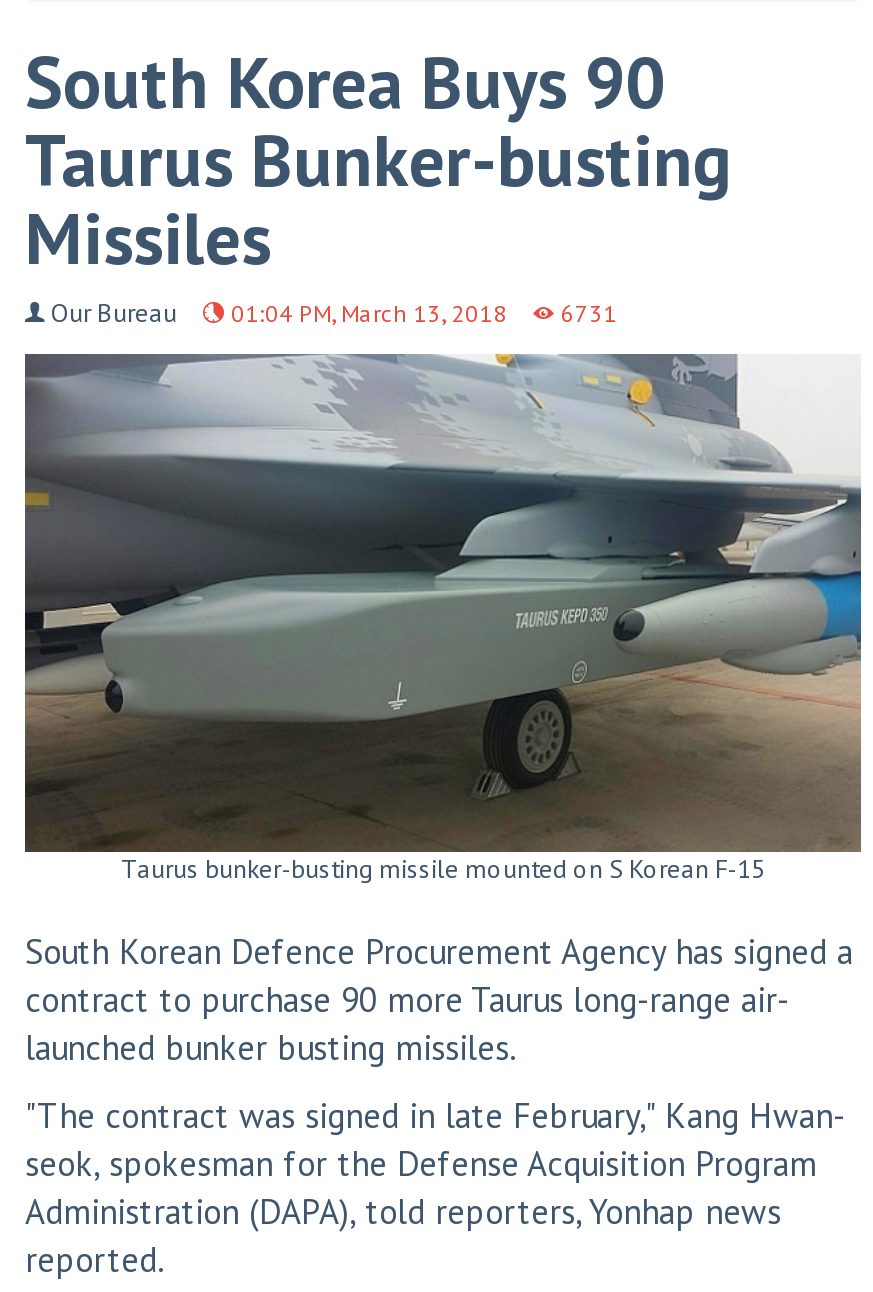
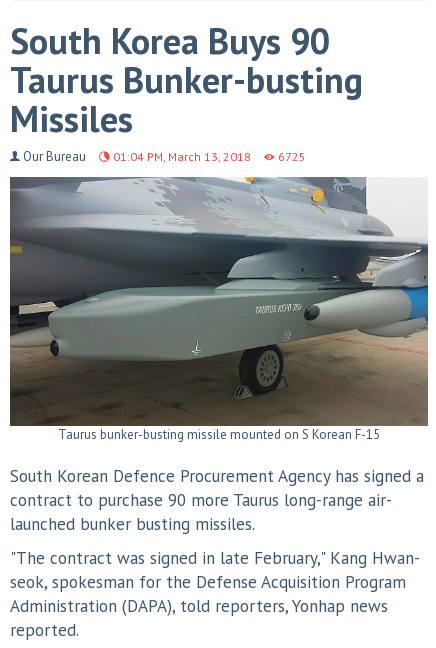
[45,296,617,330] Our Bureau 01:04 PM, March 13, 2018 6731 -> [20,148,306,165] Our Bureau 01:04 PM, March 13, 2018 6725

